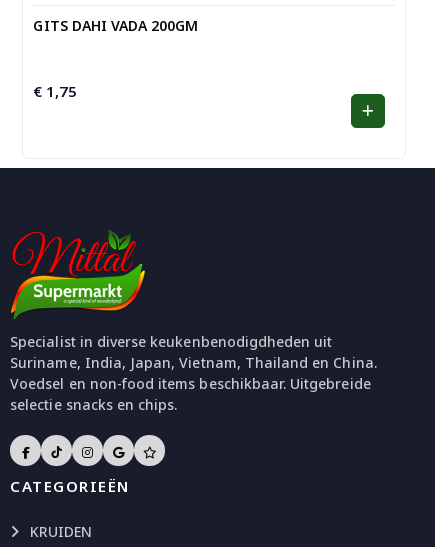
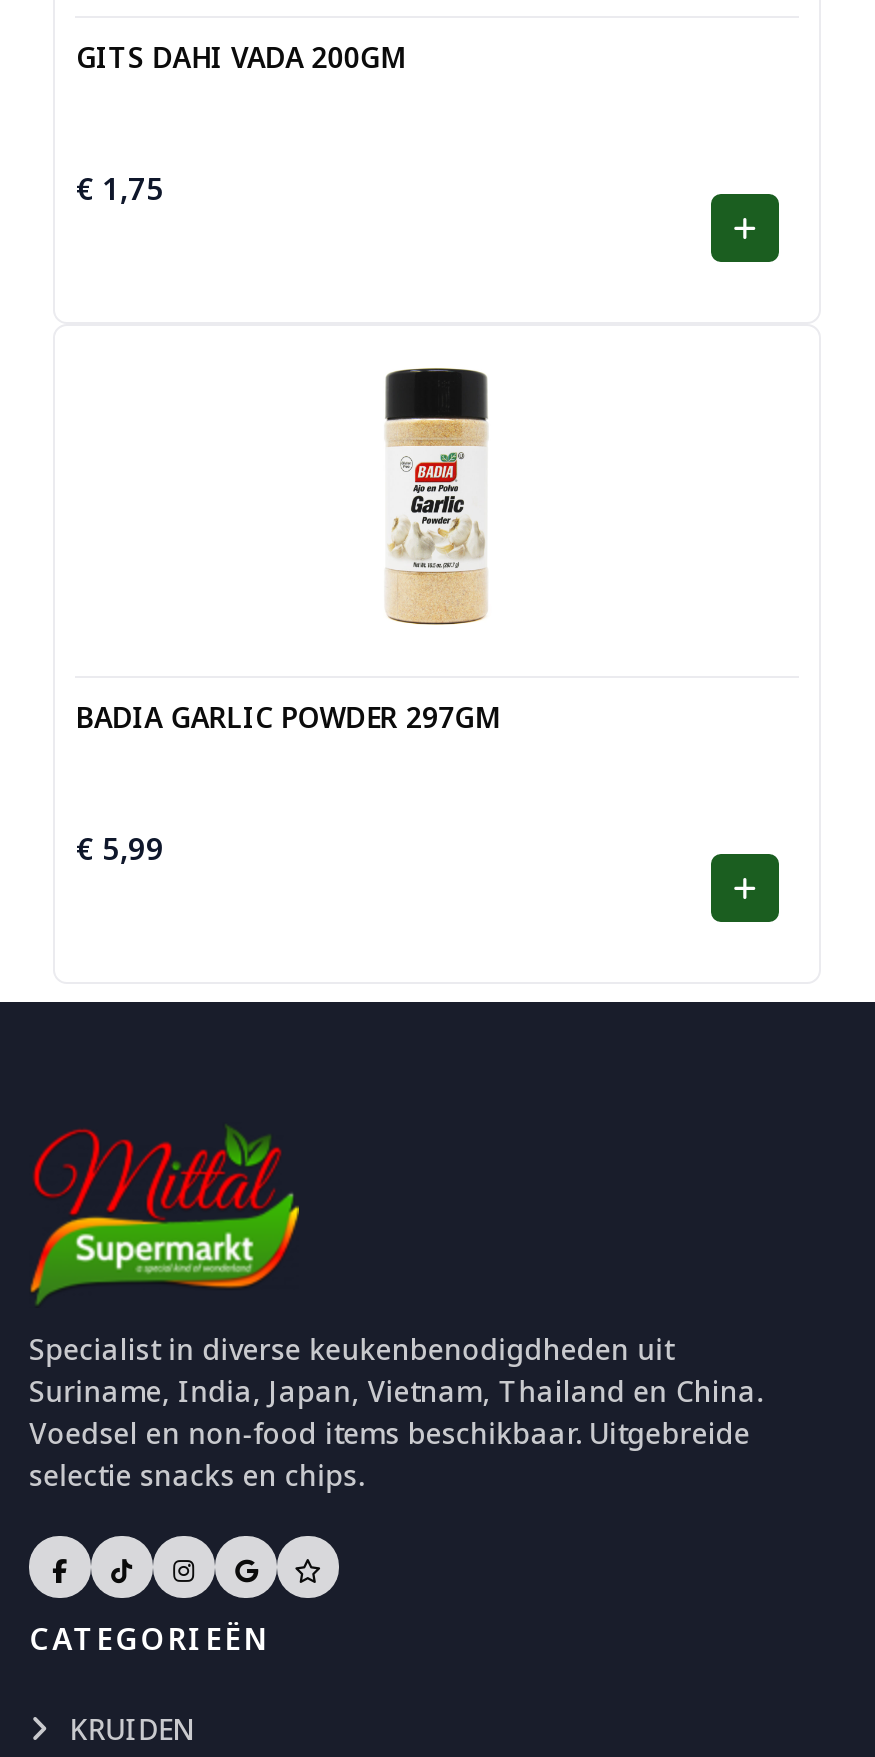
none -> [76,366,500,868] [image] | BADIA GARLIC POWDER 297GM | €5,99

